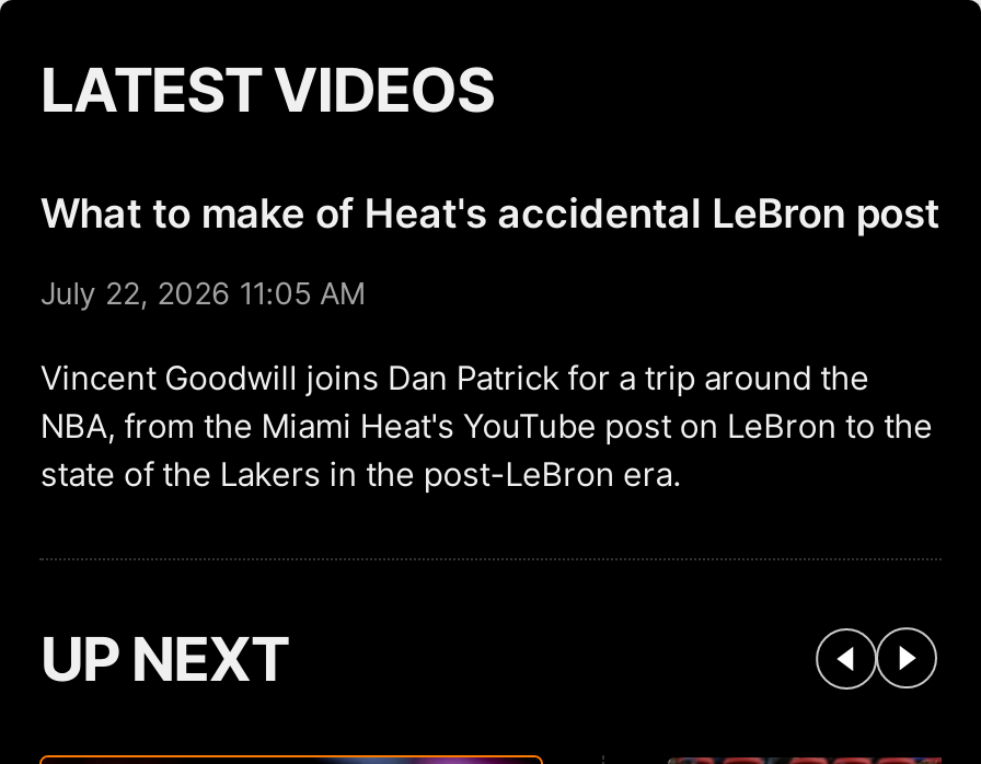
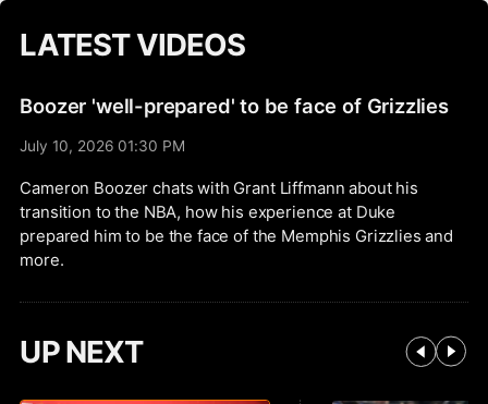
[40,188,940,236] What to make of Heat's accidental LeBron post -> [20,93,449,117] Boozer 'well-prepared' to be face of Grizzlies
[40,276,365,311] July 22, 2026 11:05 AM -> [20,137,185,155] July 10, 2026 01:30 PM
[40,358,933,494] Vincent Goodwill joins Dan Patrick for a trip around the | NBA, from the Miami Heat's YouTube post on LeBron to the | state of the Lakers in the post-LeBron era. -> [20,178,453,270] Cameron Boozer chats with Grant Liffmann about his | transition to the NBA, how his experience at Duke | prepared him to be the face of the Memphis Grizzlies and | more.

